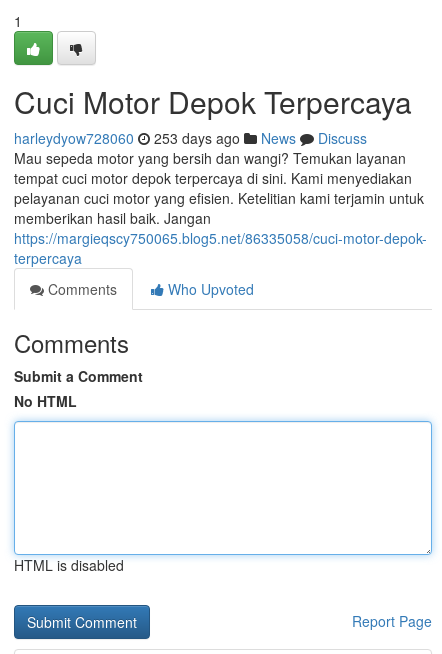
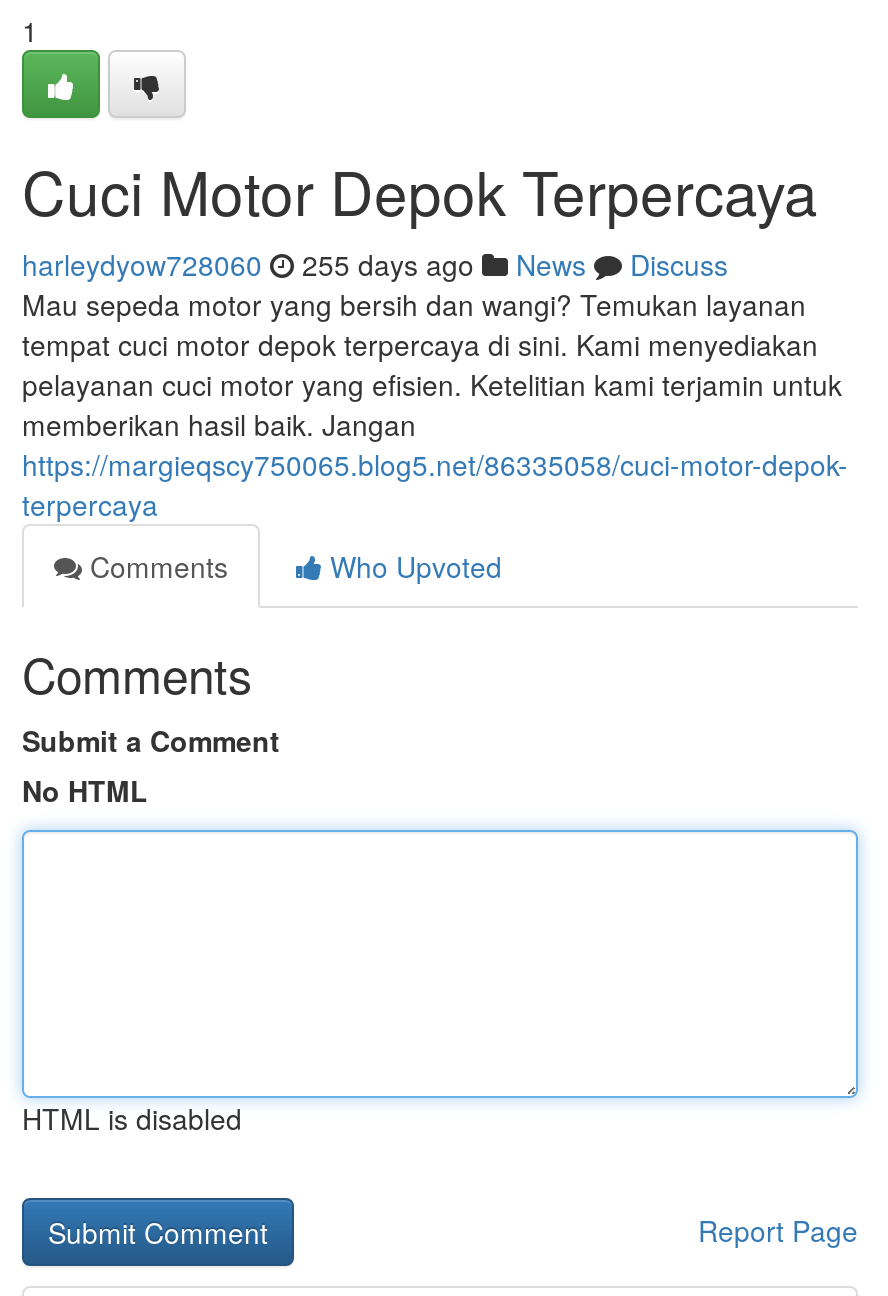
[14,128,367,148] harleydyow728060 253 days ago News Discuss -> [22,244,728,284] harleydyow728060 255 days ago News Discuss

